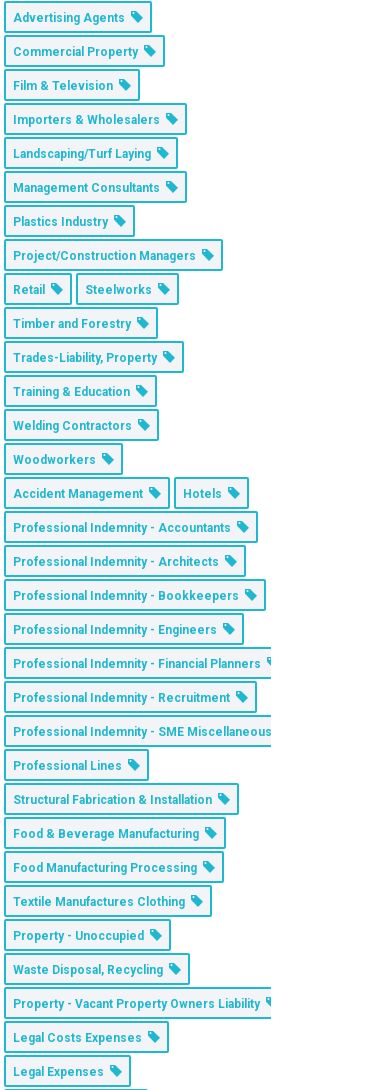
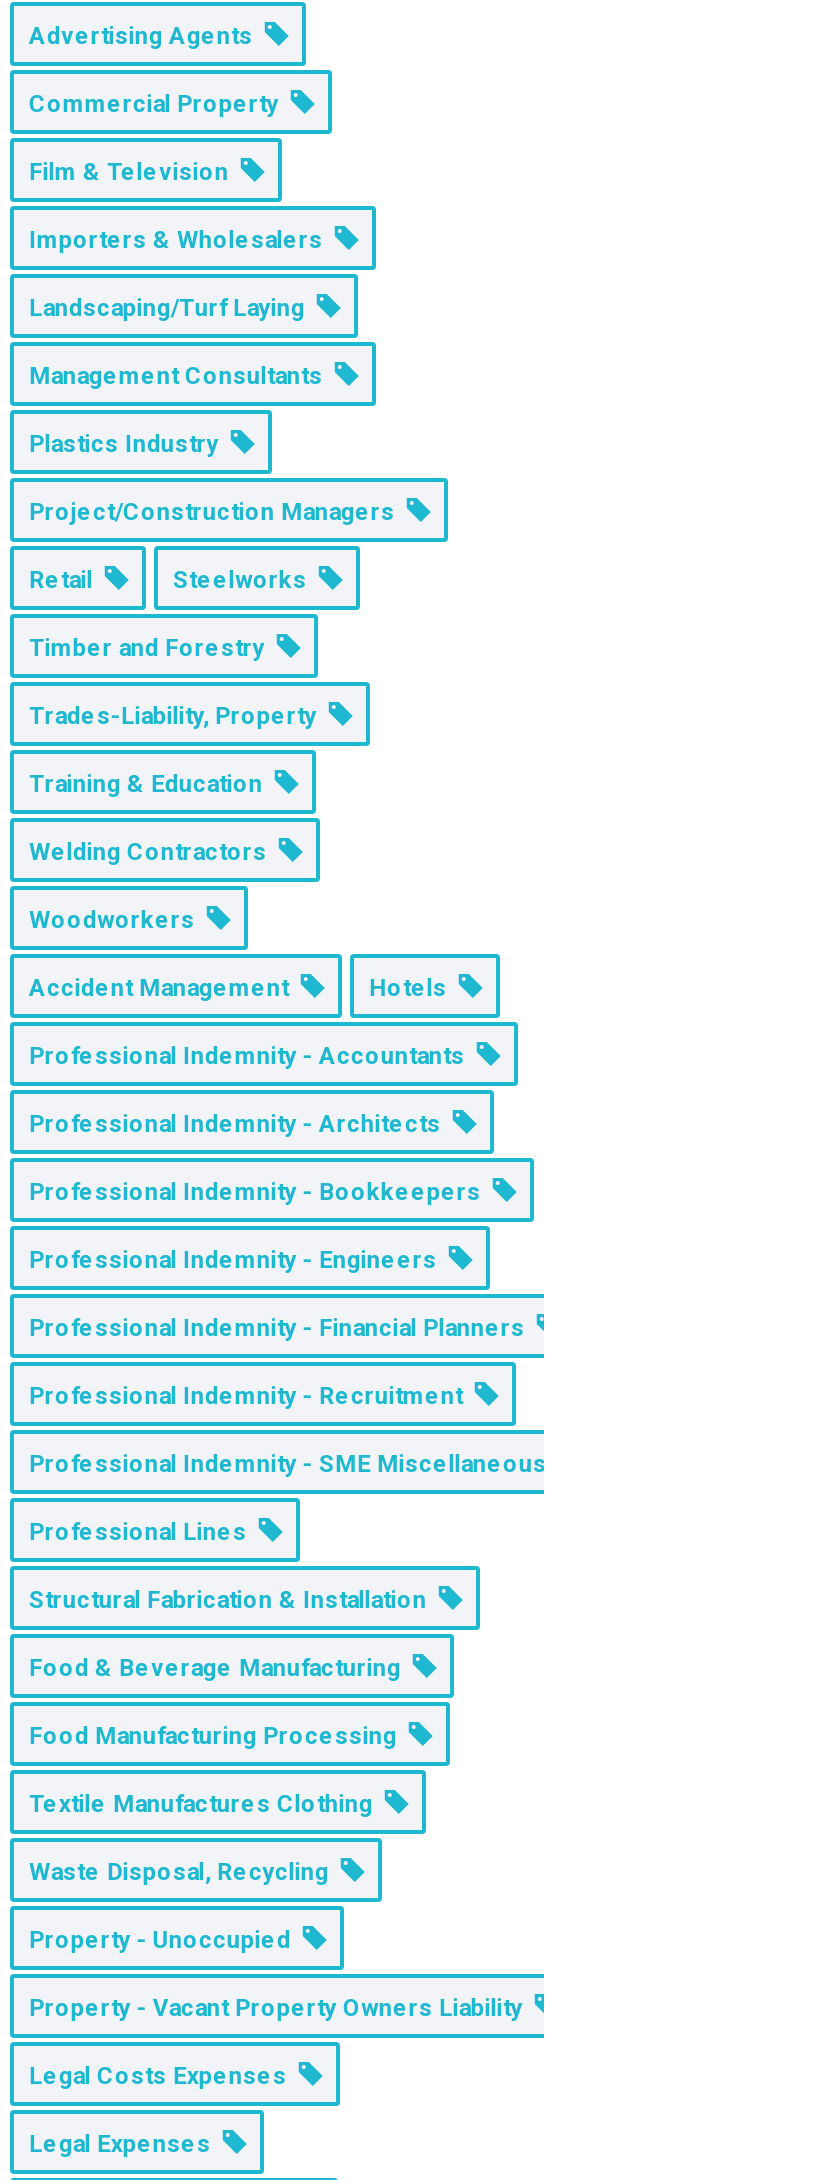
moved [13,929,150,943] -> [29,1926,303,1954]: Property - Unoccupied
moved [13,963,169,977] -> [29,1858,341,1886]: Waste Disposal, Recycling

